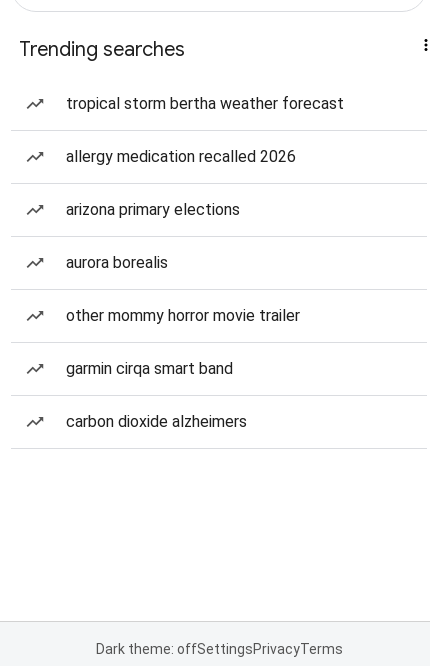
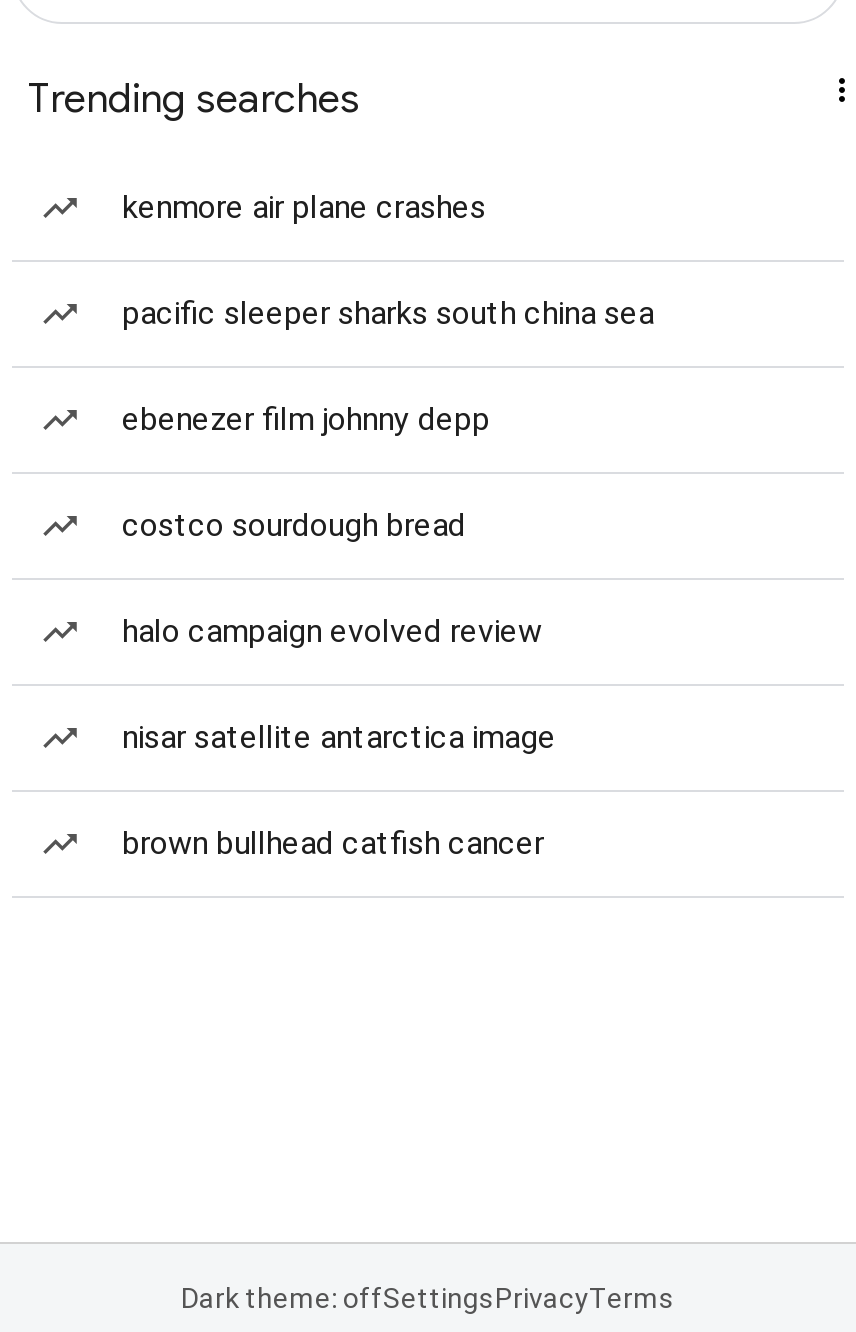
[66,94,344,113] tropical storm bertha weather forecast -> [122,188,486,226] kenmore air plane crashes
[66,147,296,166] allergy medication recalled 2026 -> [122,294,654,332] pacific sleeper sharks south china sea
[66,200,240,219] arizona primary elections -> [122,400,490,438] ebenezer film johnny depp
[66,253,168,272] aurora borealis -> [122,506,466,544] costco sourdough bread
[66,306,300,325] other mommy horror movie trailer -> [122,612,542,650] halo campaign evolved review
[66,359,233,378] garmin cirqa smart band -> [122,718,556,756] nisar satellite antarctica image
[66,412,247,431] carbon dioxide alzheimers -> [122,824,544,862] brown bullhead catfish cancer

